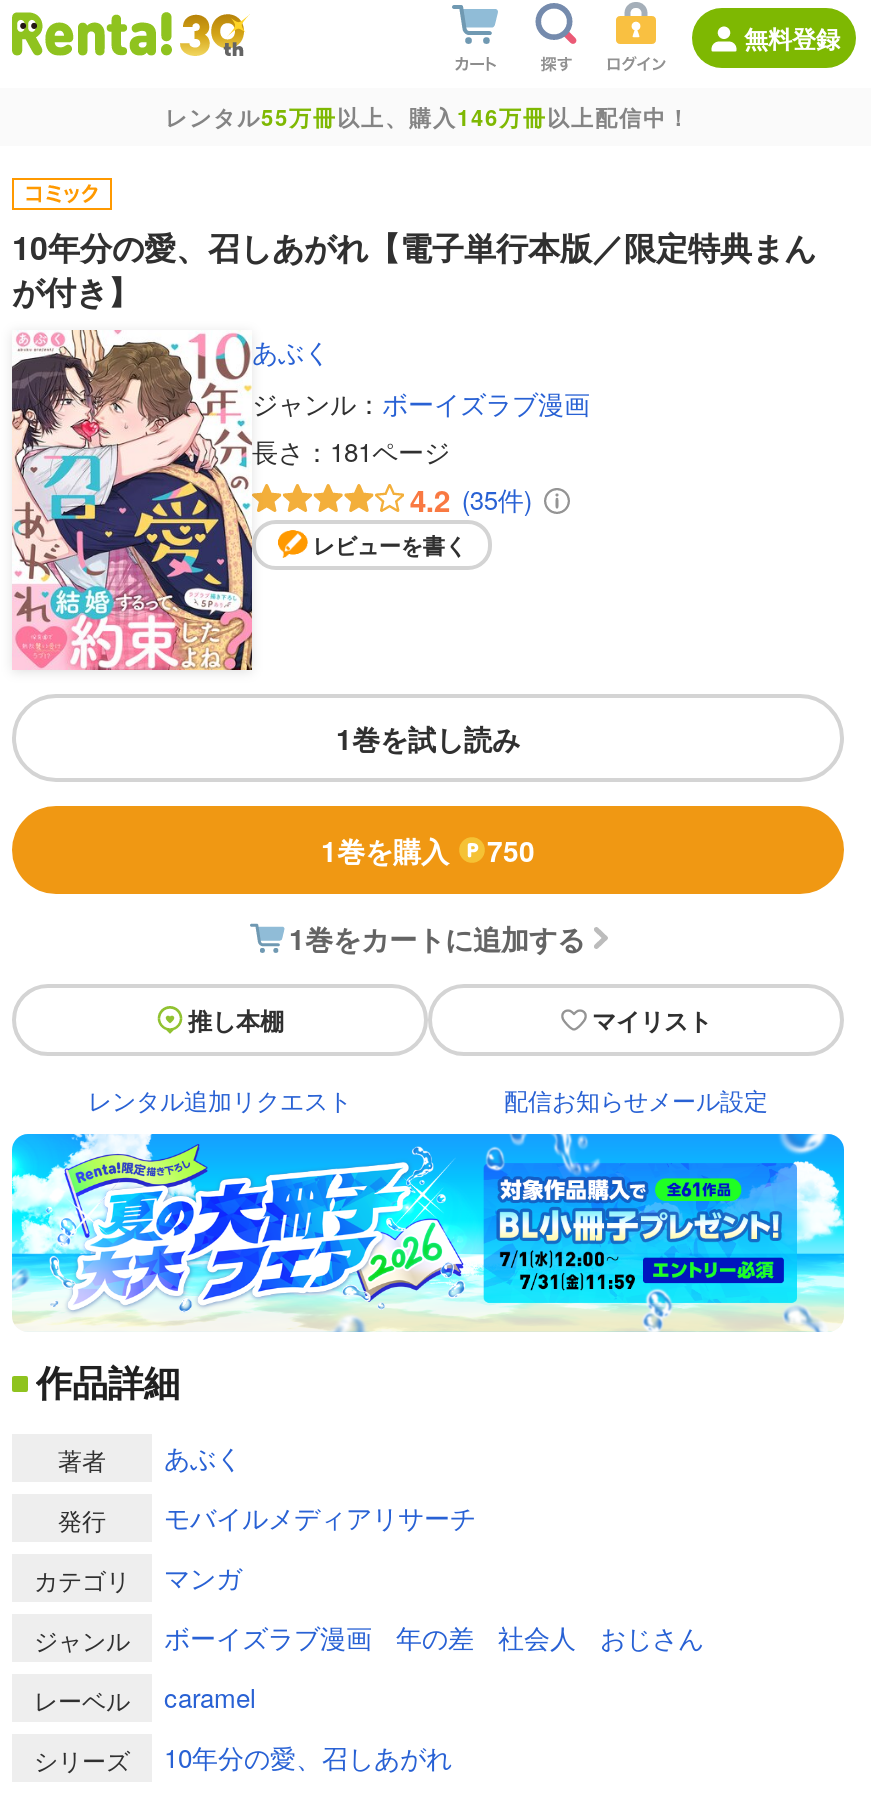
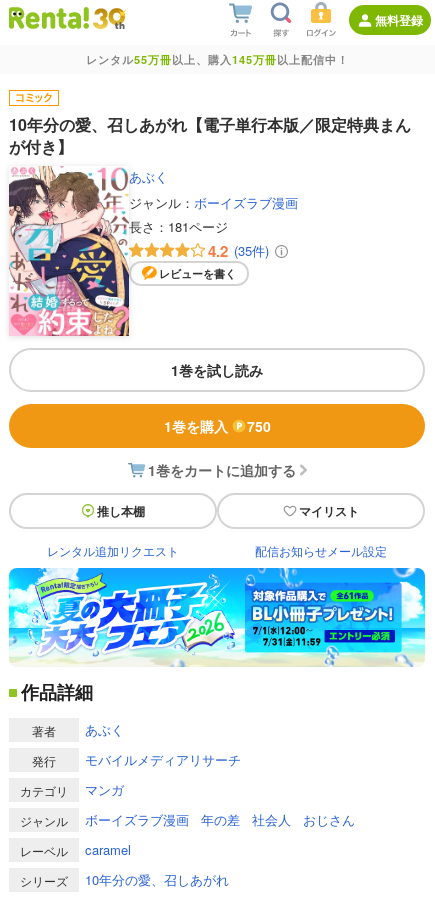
[165,102,691,132] レンタル55万冊以上、購入146万冊以上配信中！ -> [85,52,348,67] レンタル55万冊以上、購入145万冊以上配信中！

